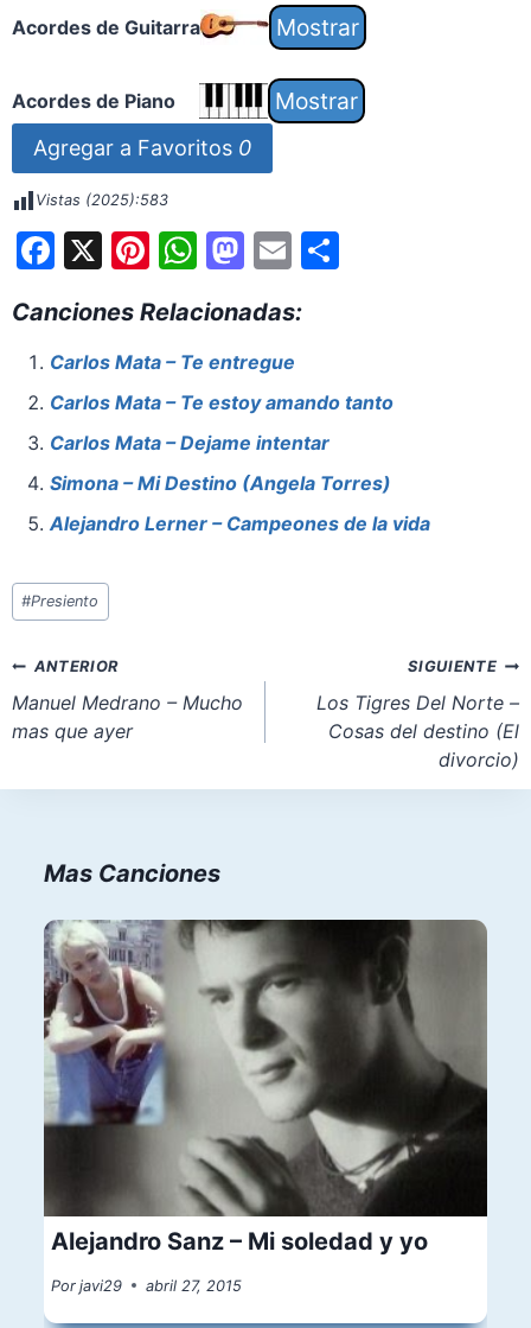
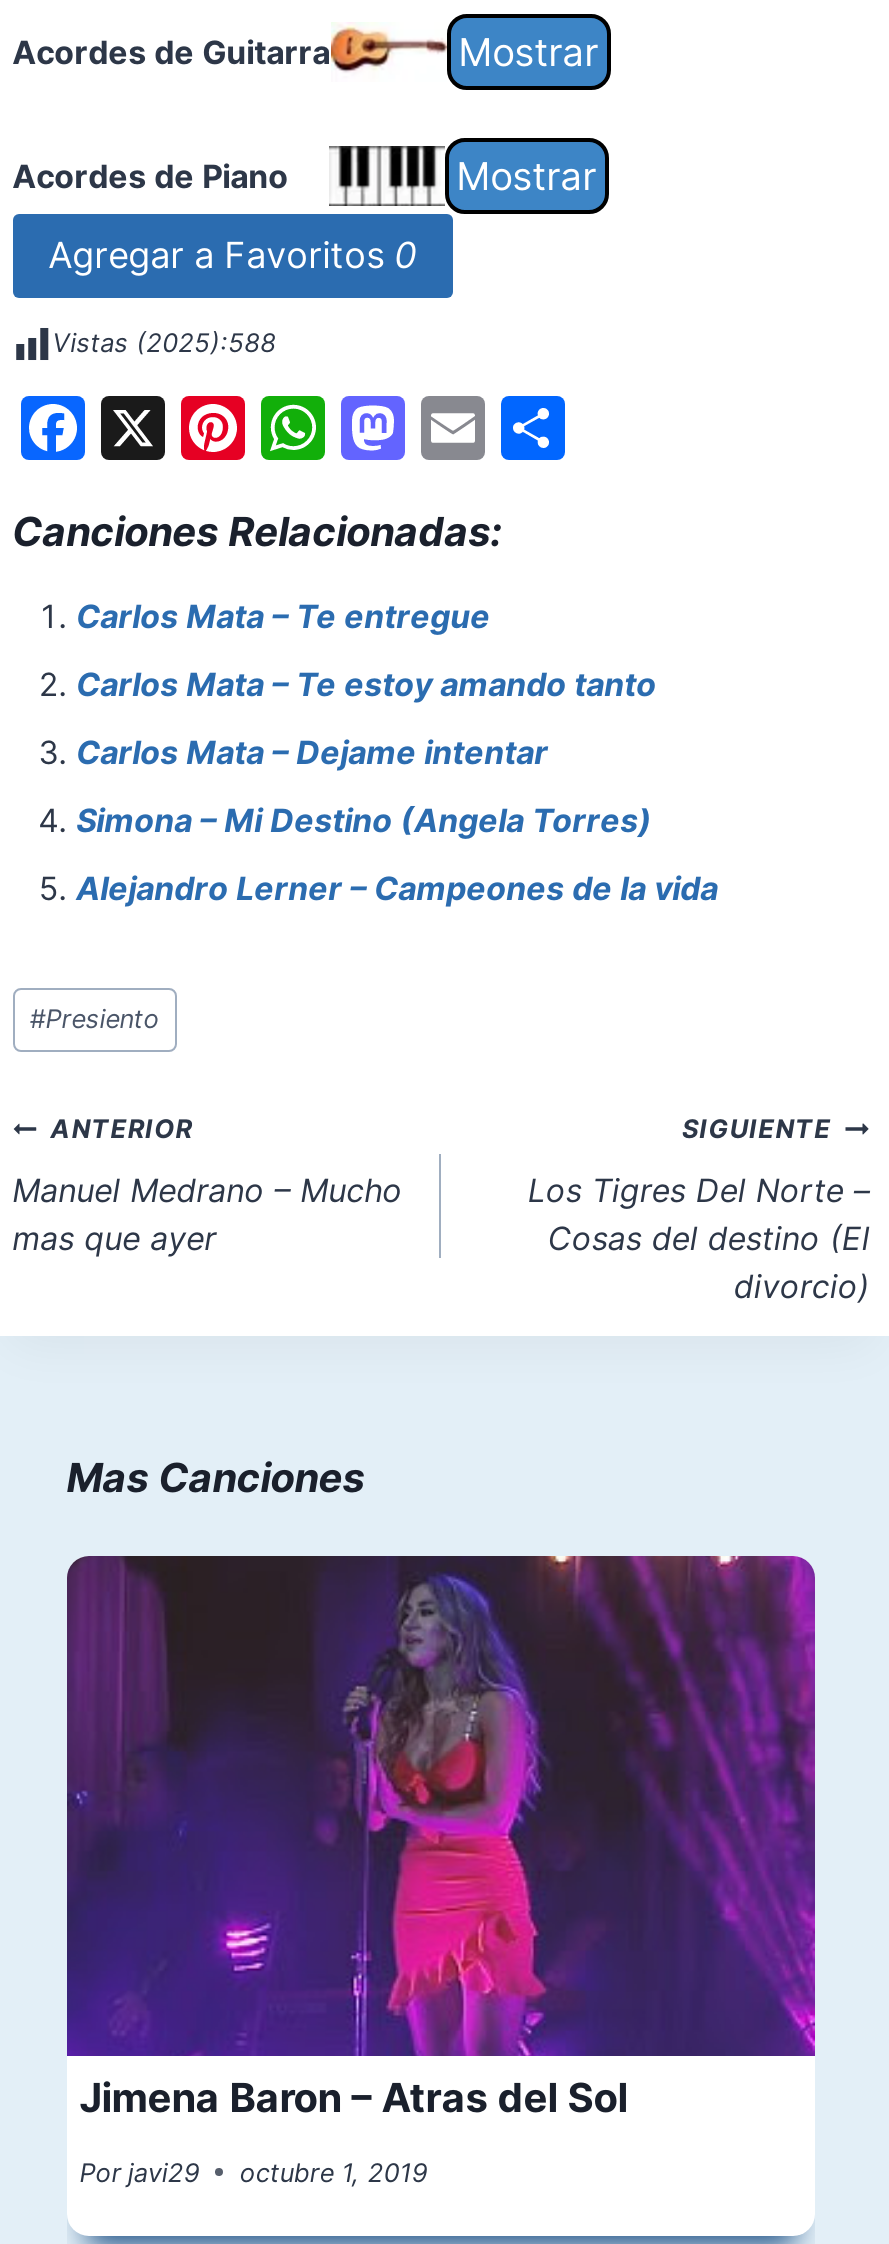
[35,192,168,209] Vistas (2025):583 -> [52,329,276,359] Vistas (2025):588
[44,919,488,1256] [image] | Alejandro Sanz – Mi soledad y yo -> [65,1554,817,2122] [image] | Jimena Baron – Atras del Sol
[51,1277,242,1295] Por javi29 abril 27, 2015 -> [79,2158,428,2188] Por javi29 octubre 1, 2019

